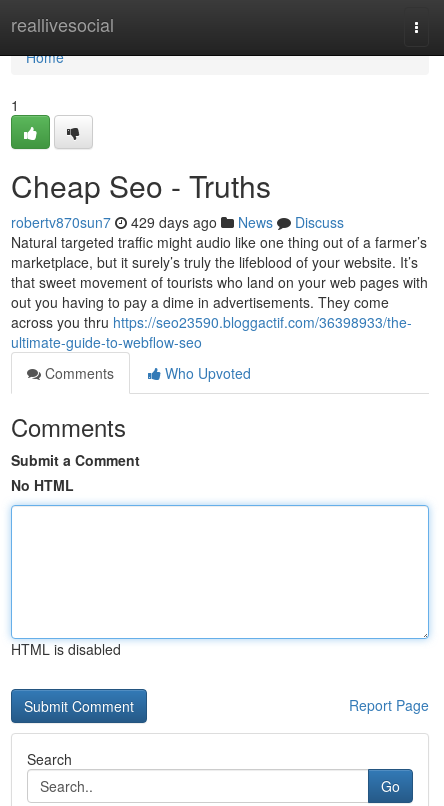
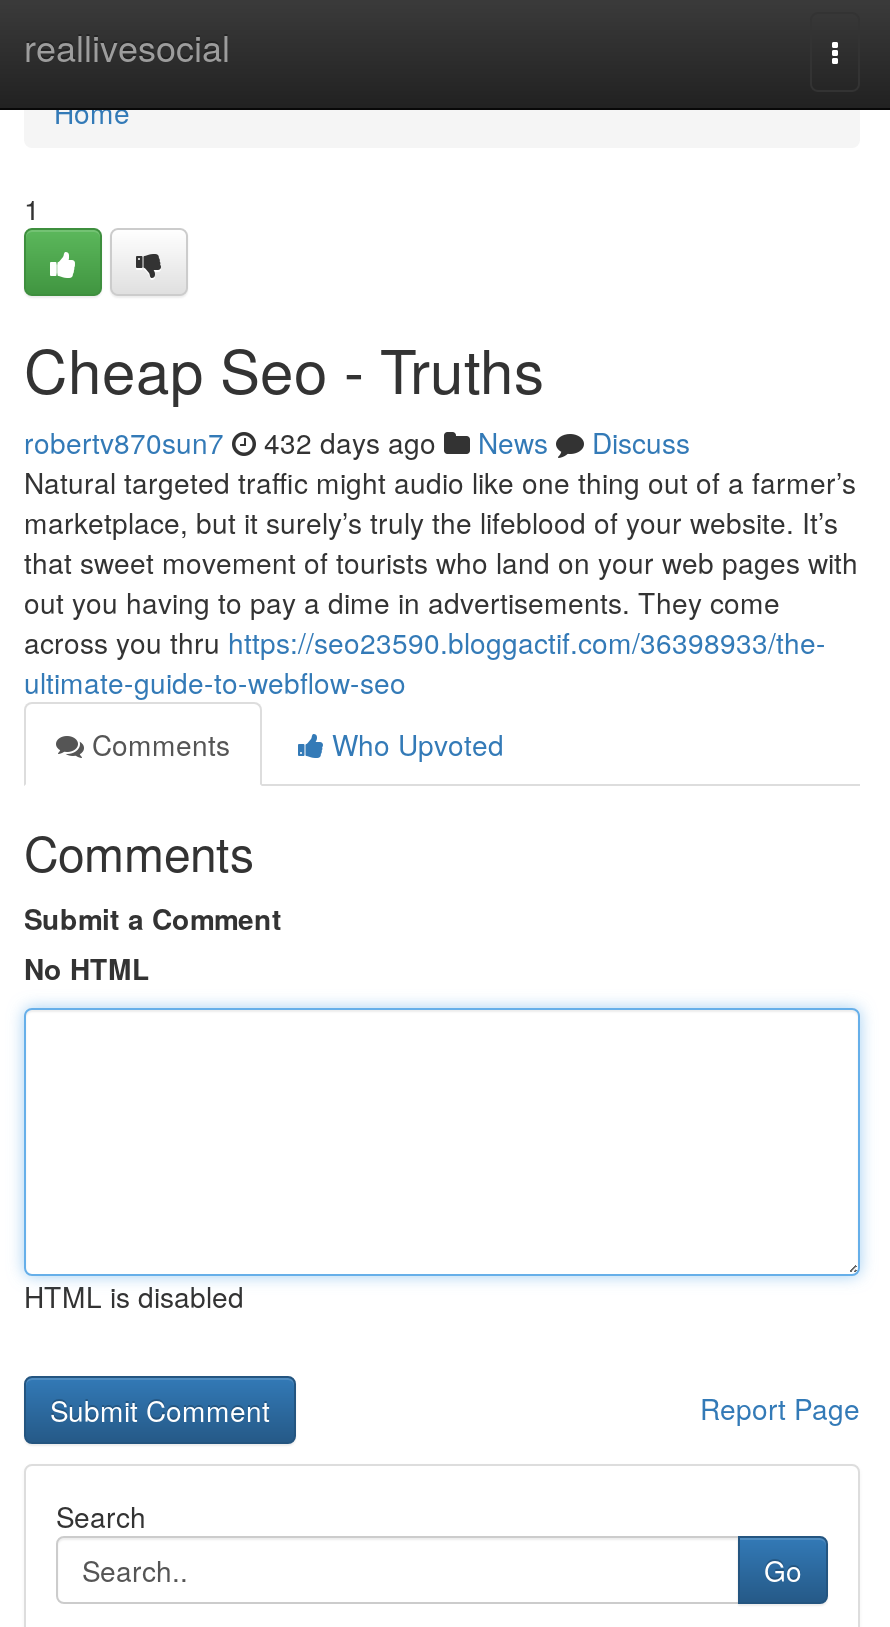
[11,212,344,232] robertv870sun7 429 days ago News Discuss -> [24,422,690,462] robertv870sun7 432 days ago News Discuss

